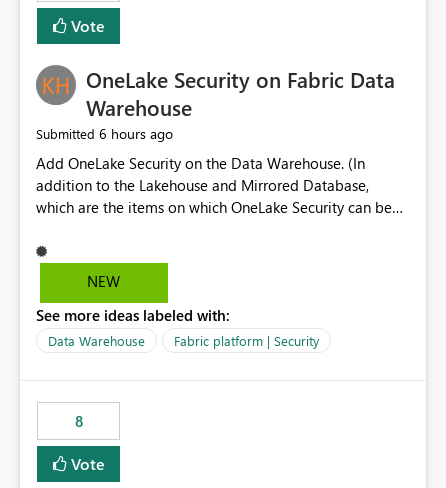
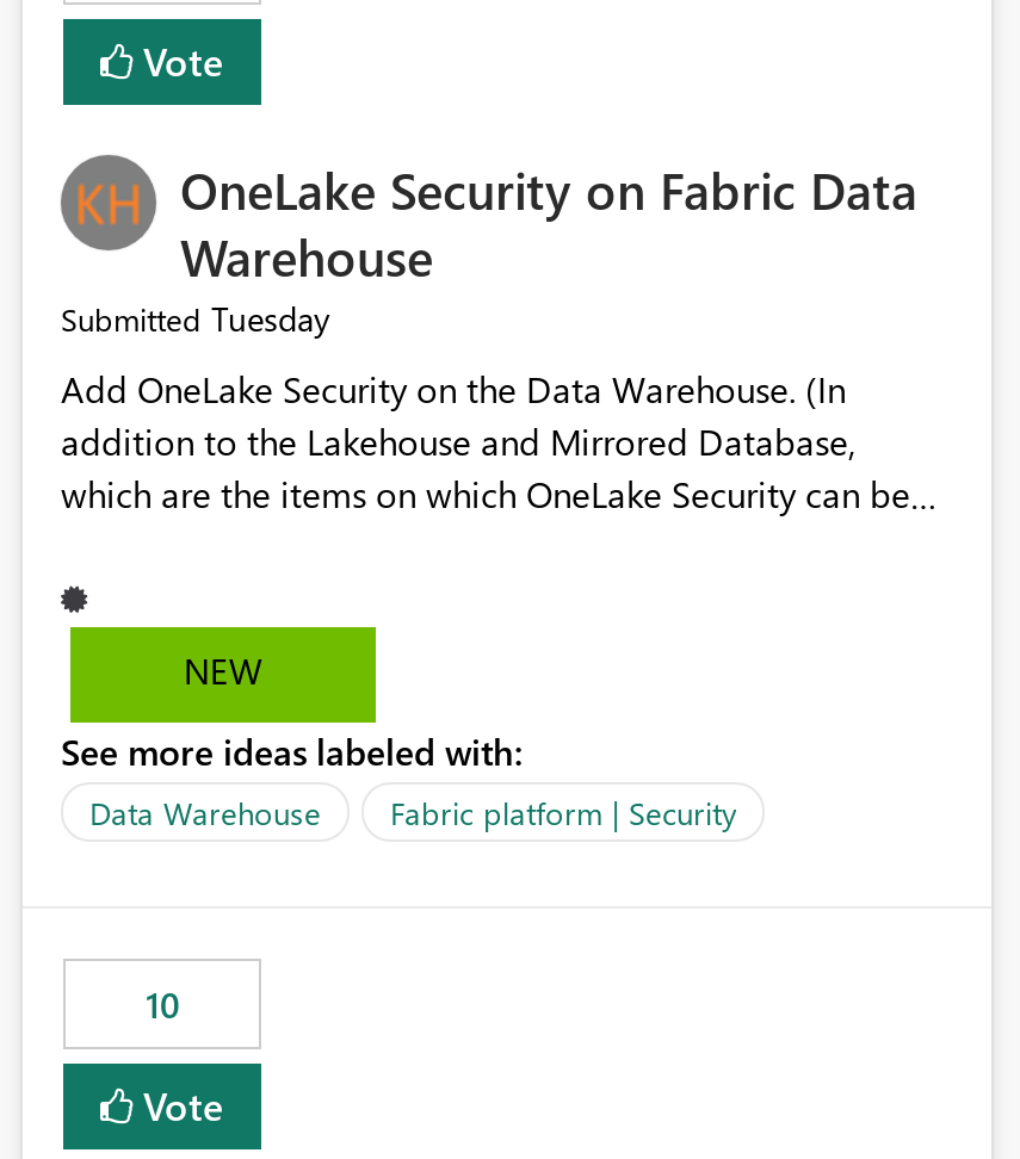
[36,124,173,143] Submitted 6 hours ago -> [61,297,330,342] Submitted Tuesday
[74,411,82,431] 8 -> [146,981,179,1029] 10

